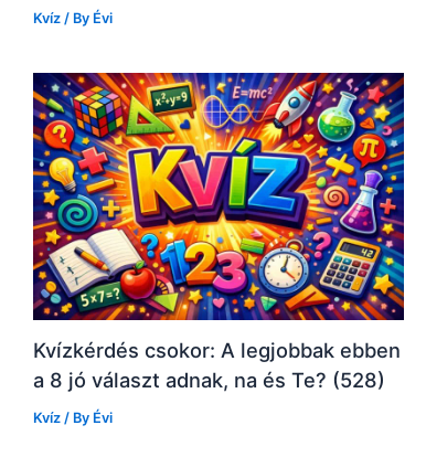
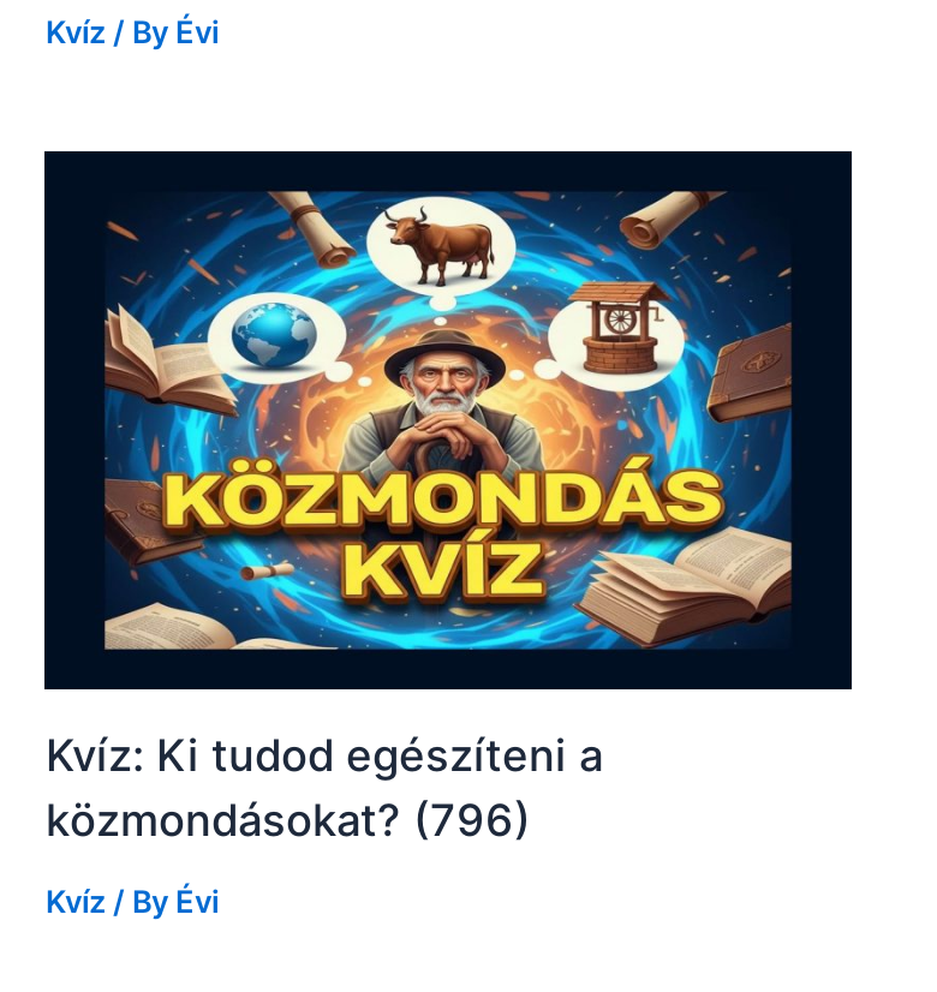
[32,72,405,392] [image] | Kvízkérdés csokor: A legjobbak ebben | a 8 jó választ adnak, na és Te? (528) -> [42,149,854,846] [image] | Kvíz: Ki tudod egészíteni a | közmondásokat? (796)

